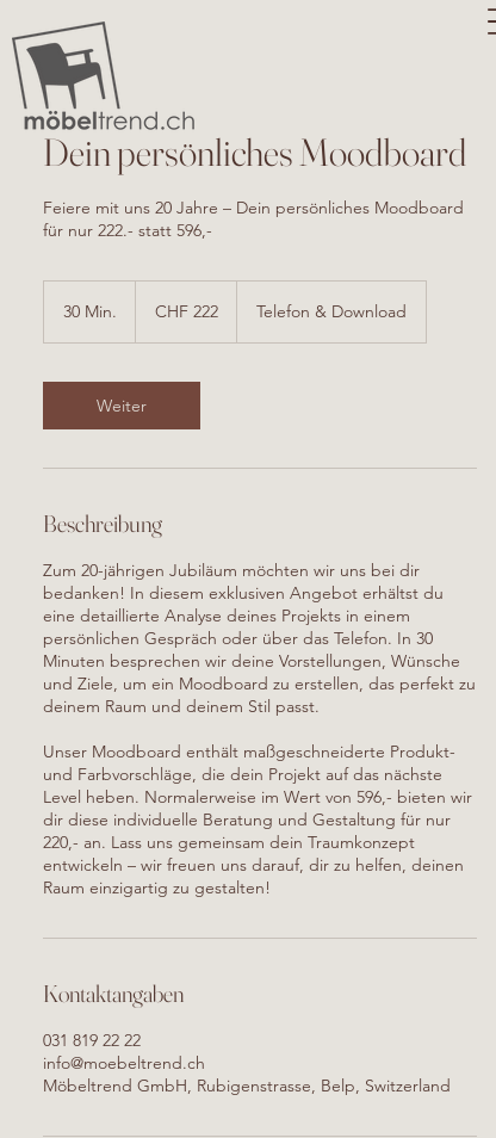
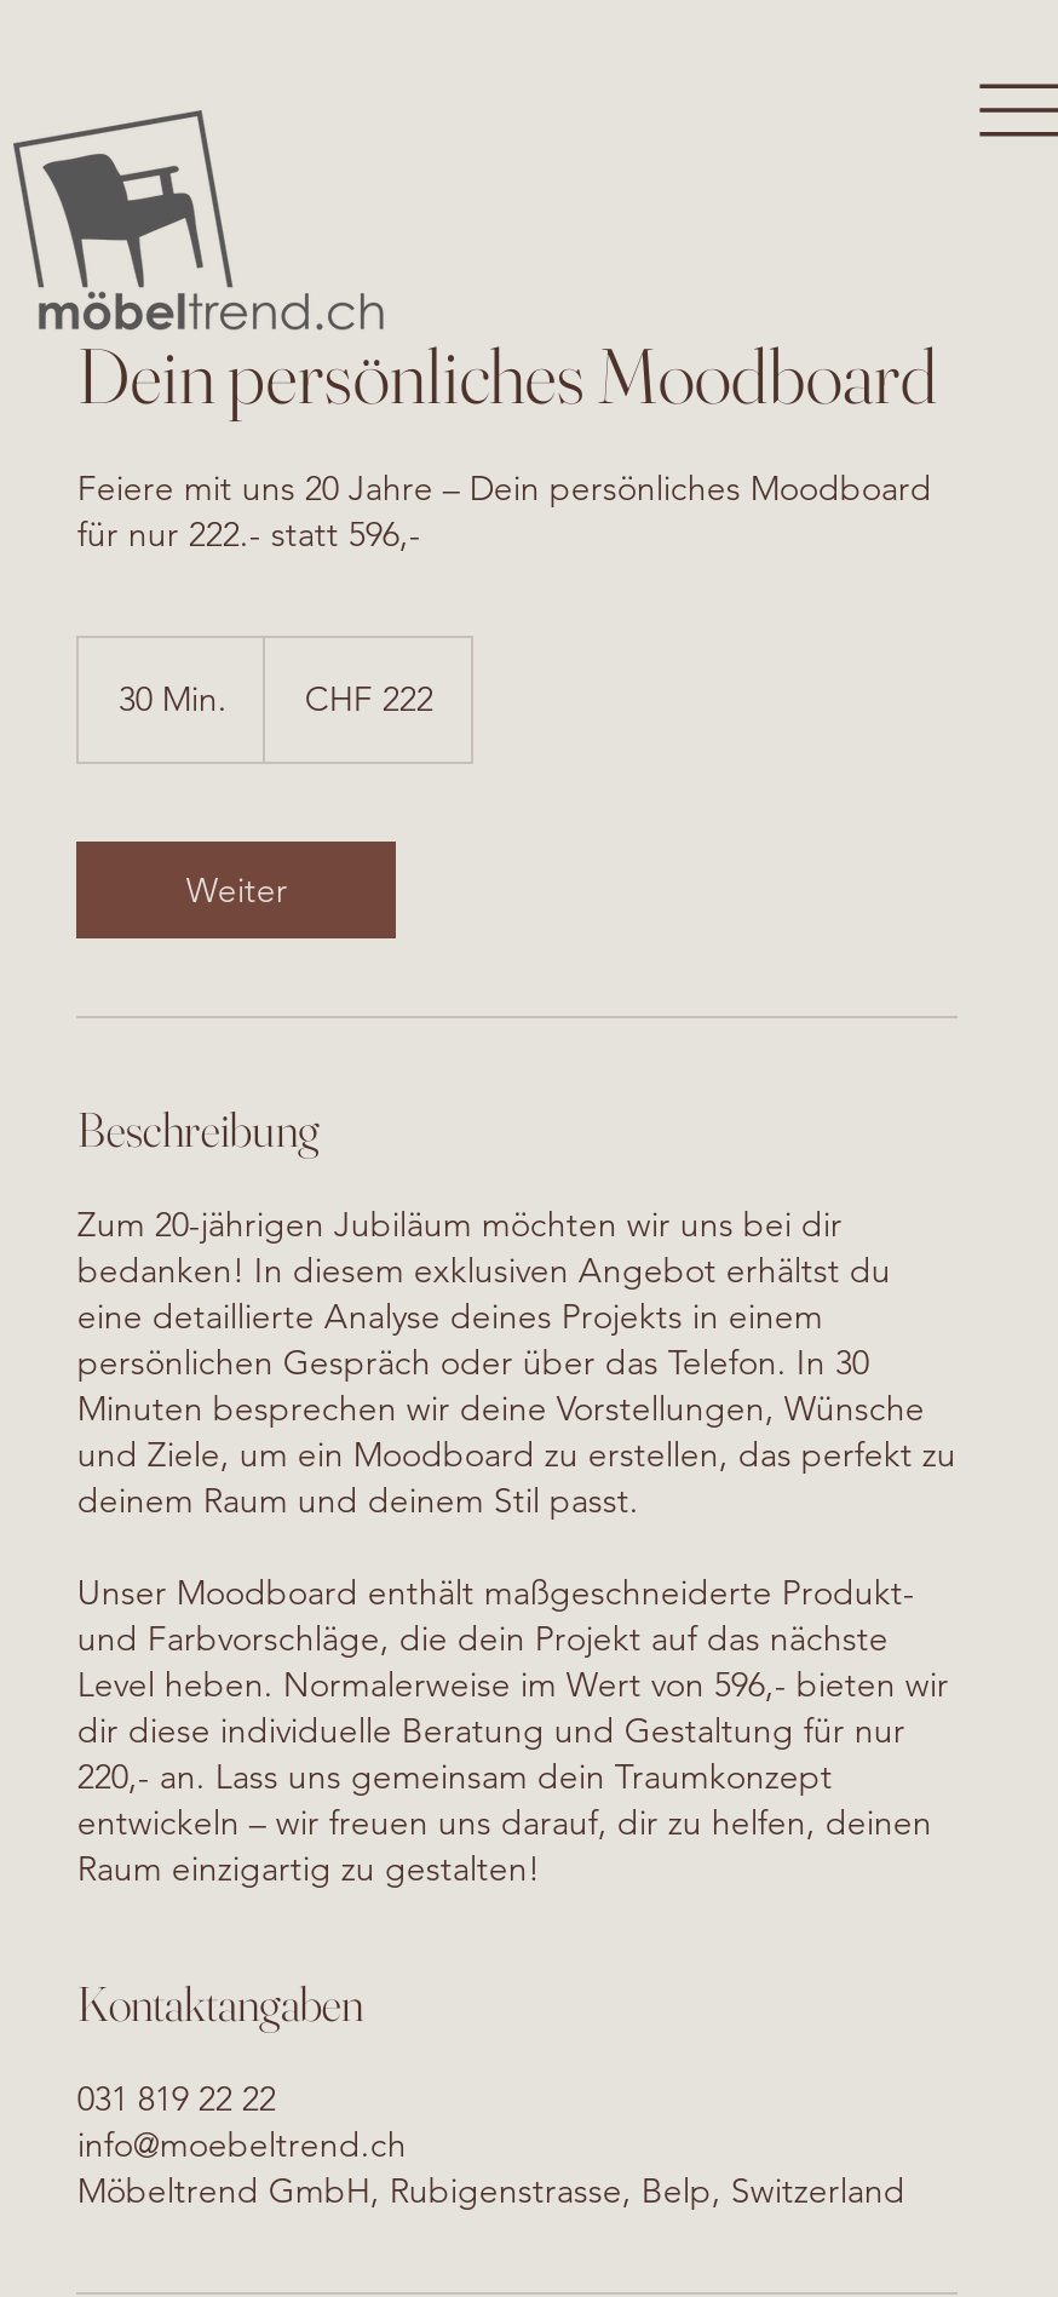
[257,300,407,322] Telefon & Download -> none

